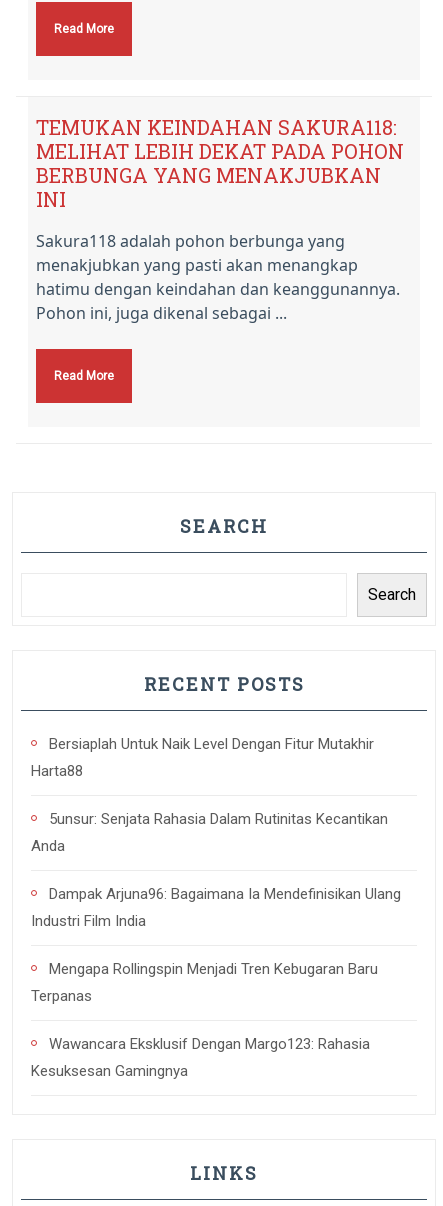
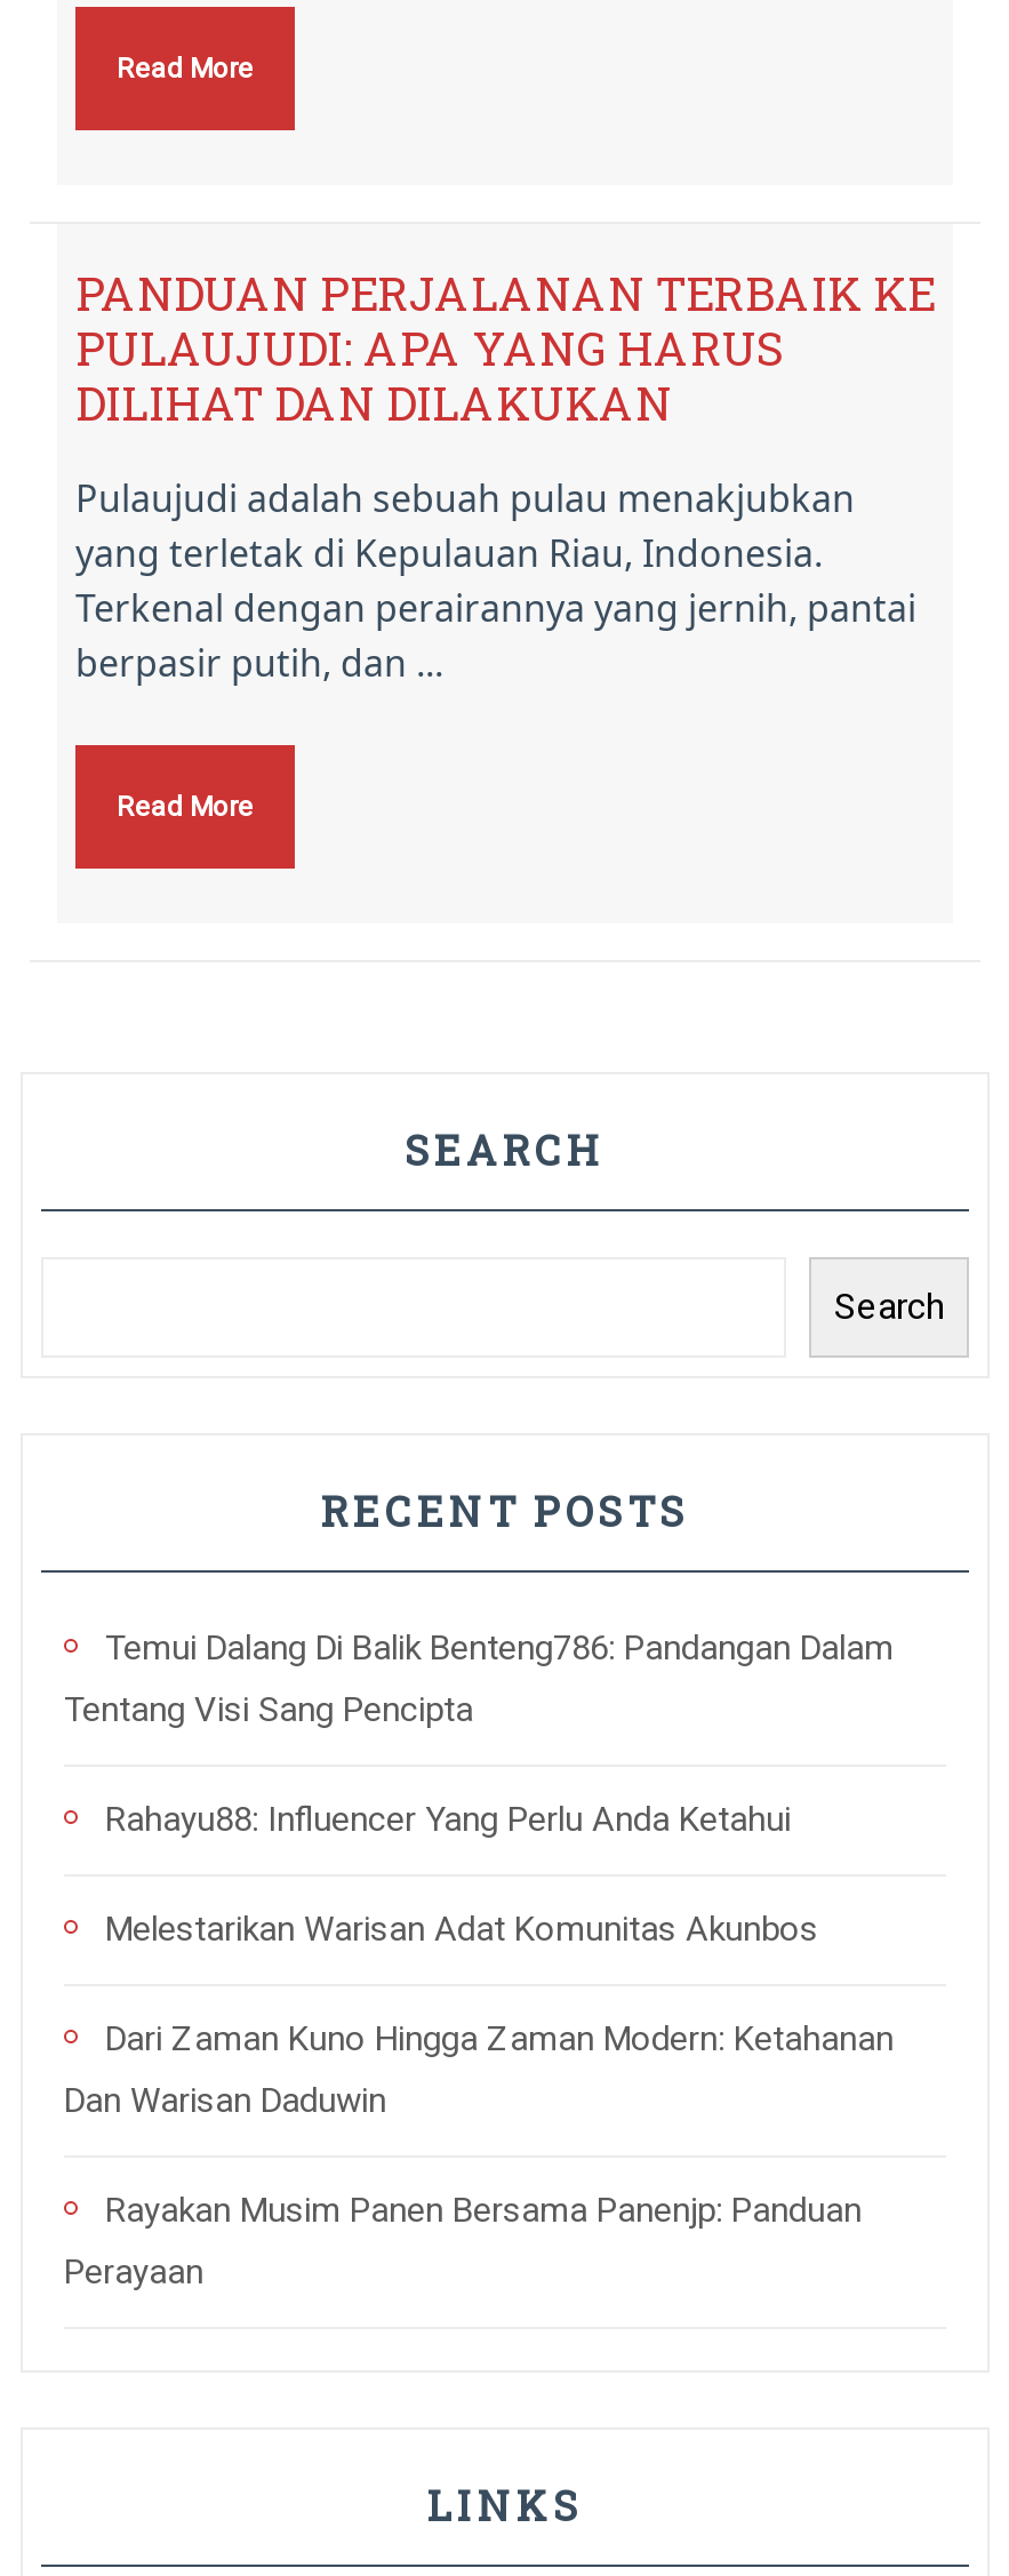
[36,114,404,212] TEMUKAN KEINDAHAN SAKURA118: | MELIHAT LEBIH DEKAT PADA POHON | BERBUNGA YANG MENAKJUBKAN | INI -> [75,263,935,432] PANDUAN PERJALANAN TERBAIK KE | PULAUJUDI: APA YANG HARUS | DILIHAT DAN DILAKUKAN
[36,230,400,324] Sakura118 adalah pohon berbunga yang | menakjubkan yang pasti akan menangkap | hatimu dengan keindahan dan keanggunannya. | Pohon ini, juga dikenal sebagai ... -> [75,473,916,688] Pulaujudi adalah sebuah pulau menakjubkan | yang terletak di Kepulauan Riau, Indonesia. | Terkenal dengan perairannya yang jernih, pantai | berpasir putih, dan ...
[31,735,401,1080] Bersiaplah Untuk Naik Level Dengan Fitur Mutakhir | Harta88 | 5unsur: Senjata Rahasia Dalam Rutinitas Kecantikan | Anda | Dampak Arjuna96: Bagaimana Ia Mendefinisikan Ulang | Industri Film India | Mengapa Rollingspin Menjadi Tren Kebugaran Baru | Terpanas | Wawancara Eksklusif Dengan Margo123: Rahasia | Kesuksesan Gamingnya -> [64,1627,894,2293] Temui Dalang Di Balik Benteng786: Pandangan Dalam | Tentang Visi Sang Pencipta | Rahayu88: Influencer Yang Perlu Anda Ketahui | Melestarikan Warisan Adat Komunitas Akunbos | Dari Zaman Kuno Hingga Zaman Modern: Ketahanan | Dan Warisan Daduwin | Rayakan Musim Panen Bersama Panenjp: Panduan | Perayaan

